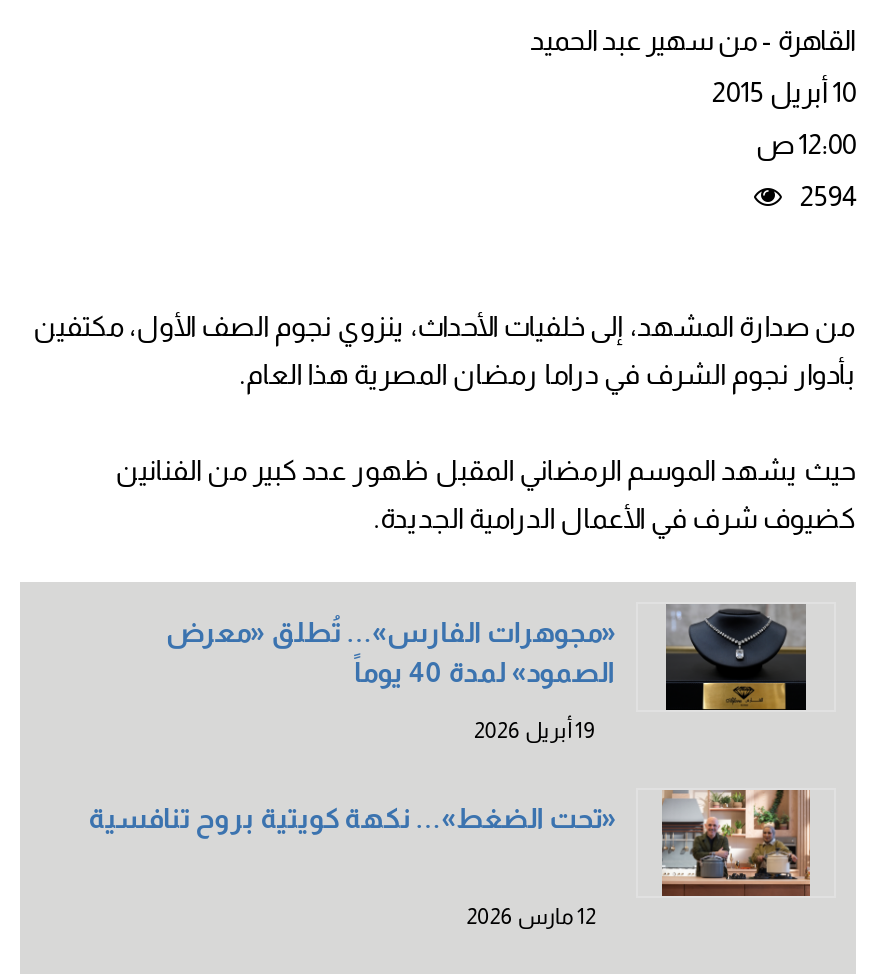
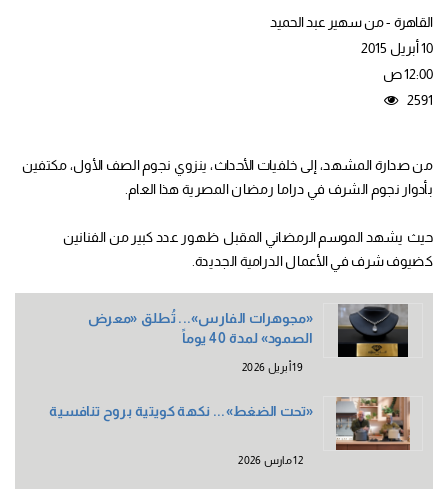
[800,180,856,212] 2594 -> [407,92,433,108] 2591

